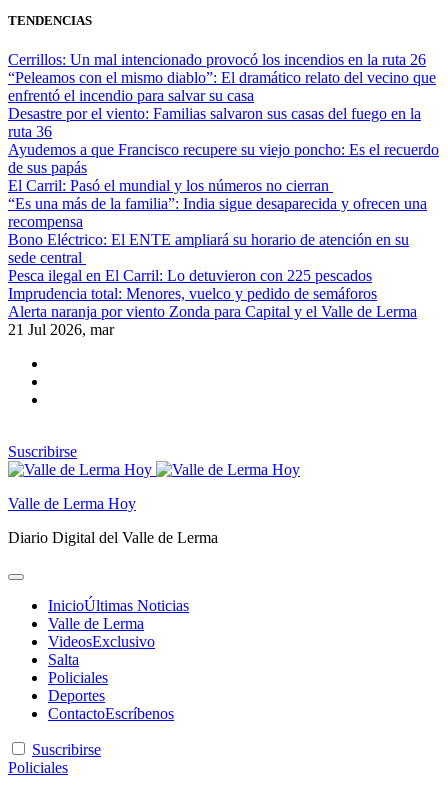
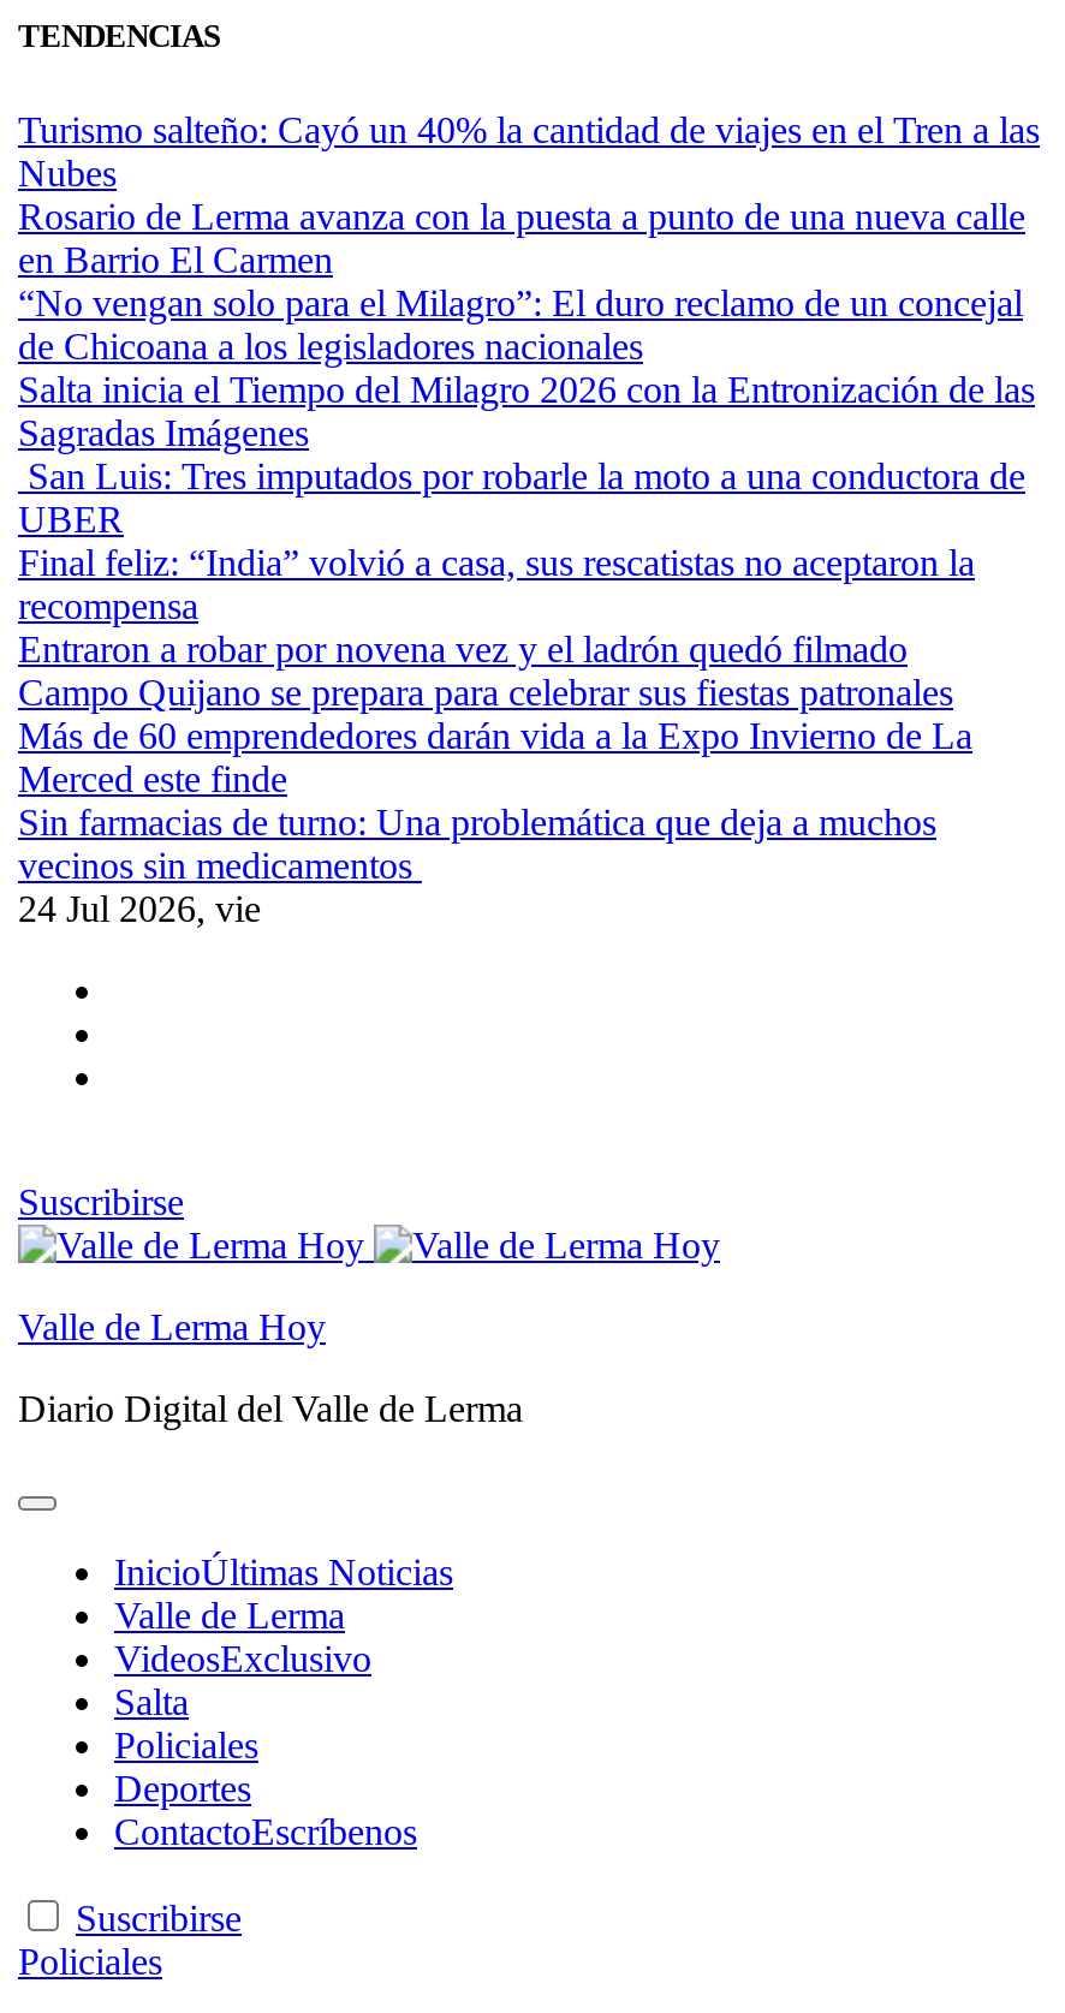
[8,51,439,212] Cerrillos: Un mal intencionado provocó los incendios en la ruta 26 | “Peleamos con el mismo diablo”: El dramático relato del vecino que | enfrentó el incendio para salvar su casa | Desastre por el viento: Familias salvaron sus casas del fuego en la | ruta 36 | Ayudemos a que Francisco recupere su viejo poncho: Es el recuerdo | de sus papás | El Carril: Pasó el mundial y los números no cierran | “Es una más de la familia”: India sigue desaparecida y ofrecen una -> [18,110,1040,583] Turismo salteño: Cayó un 40% la cantidad de viajes en el Tren a las | Nubes | Rosario de Lerma avanza con la puesta a punto de una nueva calle | en Barrio El Carmen | “No vengan solo para el Milagro”: El duro reclamo de un concejal | de Chicoana a los legisladores nacionales | Salta inicia el Tiempo del Milagro 2026 con la Entronización de las | Sagradas Imágenes | San Luis: Tres imputados por robarle la moto a una conductora de | UBER | Final feliz: “India” volvió a casa, sus rescatistas no aceptaron la
[8,231,417,338] Bono Eléctrico: El ENTE ampliará su horario de atención en su | sede central | Pesca ilegal en El Carril: Lo detuvieron con 225 pescados | Imprudencia total: Menores, vuelco y pedido de semáforos | Alerta naranja por viento Zonda para Capital y el Valle de Lerma | 21 Jul 2026, mar -> [18,629,972,929] Entraron a robar por novena vez y el ladrón quedó filmado | Campo Quijano se prepara para celebrar sus fiestas patronales | Más de 60 emprendedores darán vida a la Expo Invierno de La | Merced este finde | Sin farmacias de turno: Una problemática que deja a muchos | vecinos sin medicamentos | 24 Jul 2026, vie

